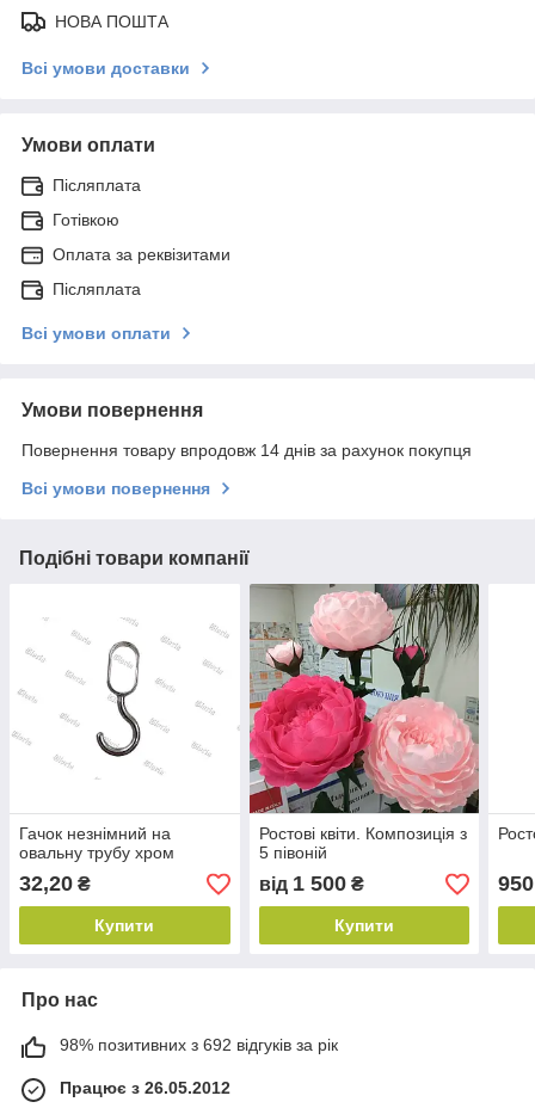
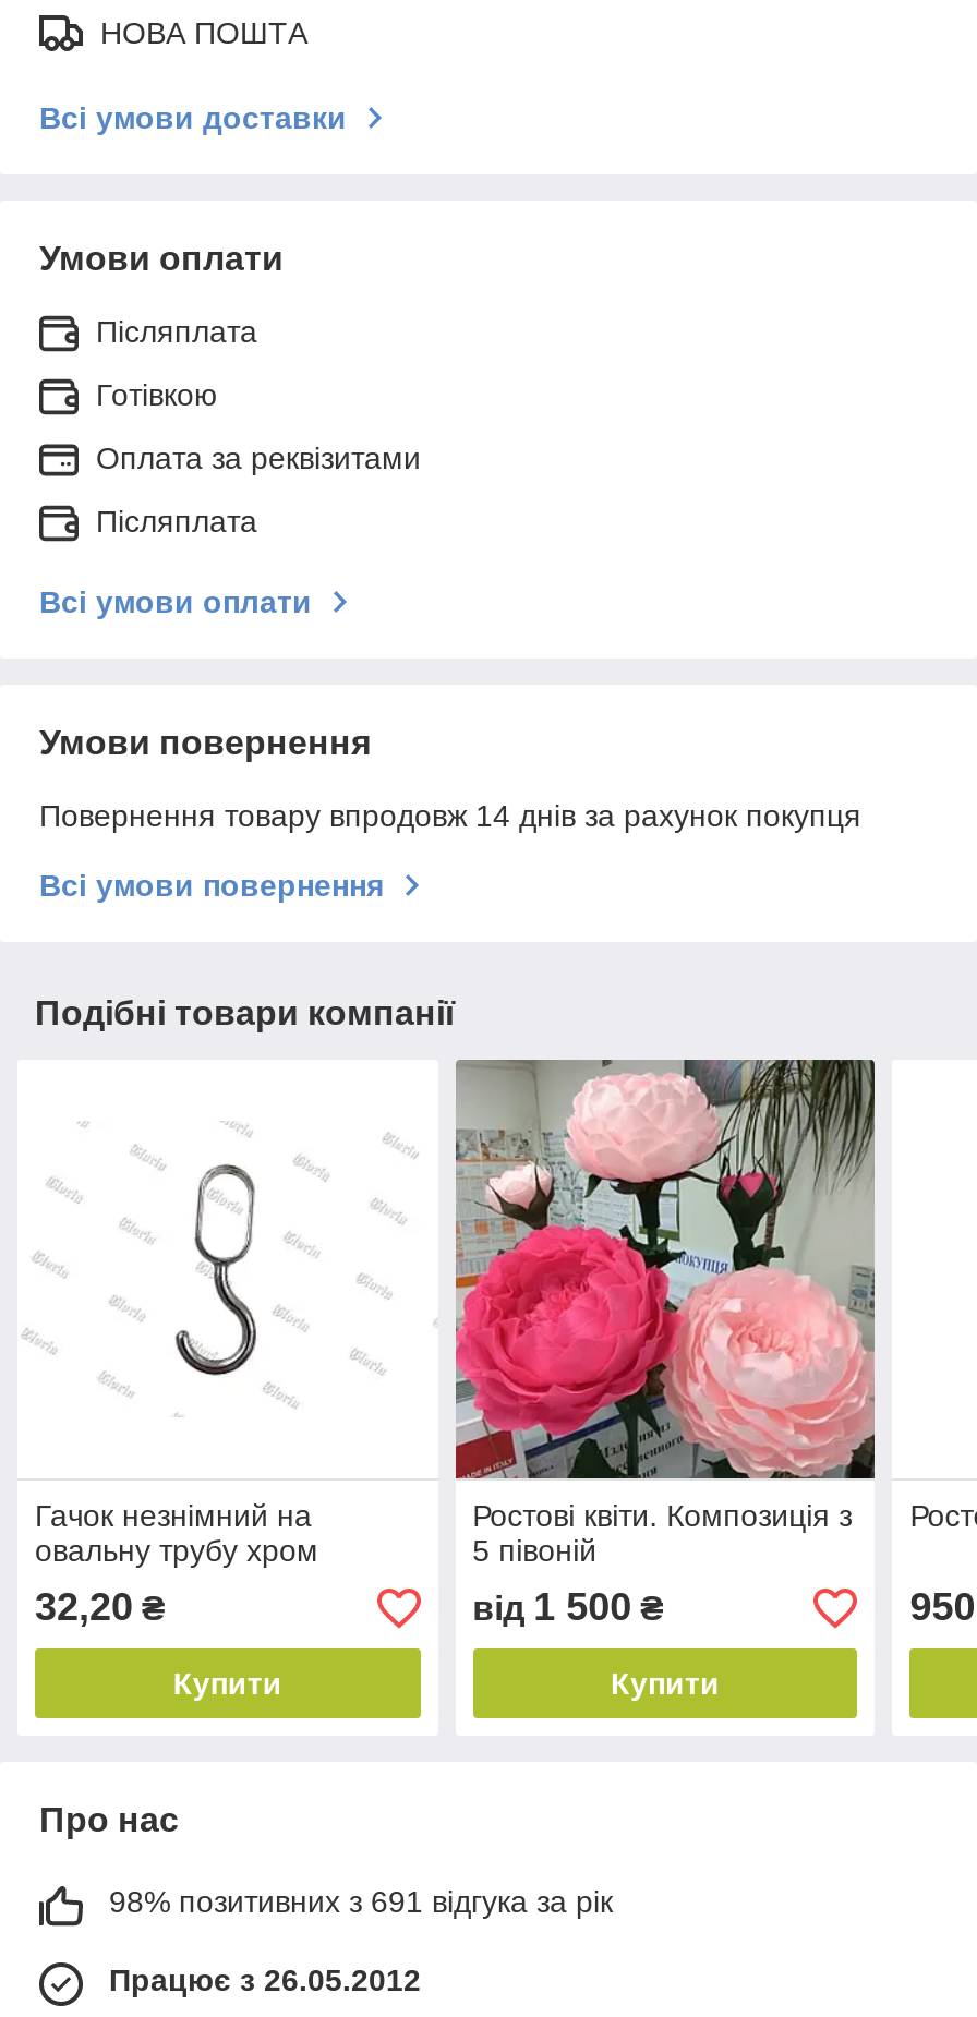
[60,1036,338,1055] 98% позитивних з 692 відгуків за рік -> [109,1885,613,1920] 98% позитивних з 691 відгука за рік

